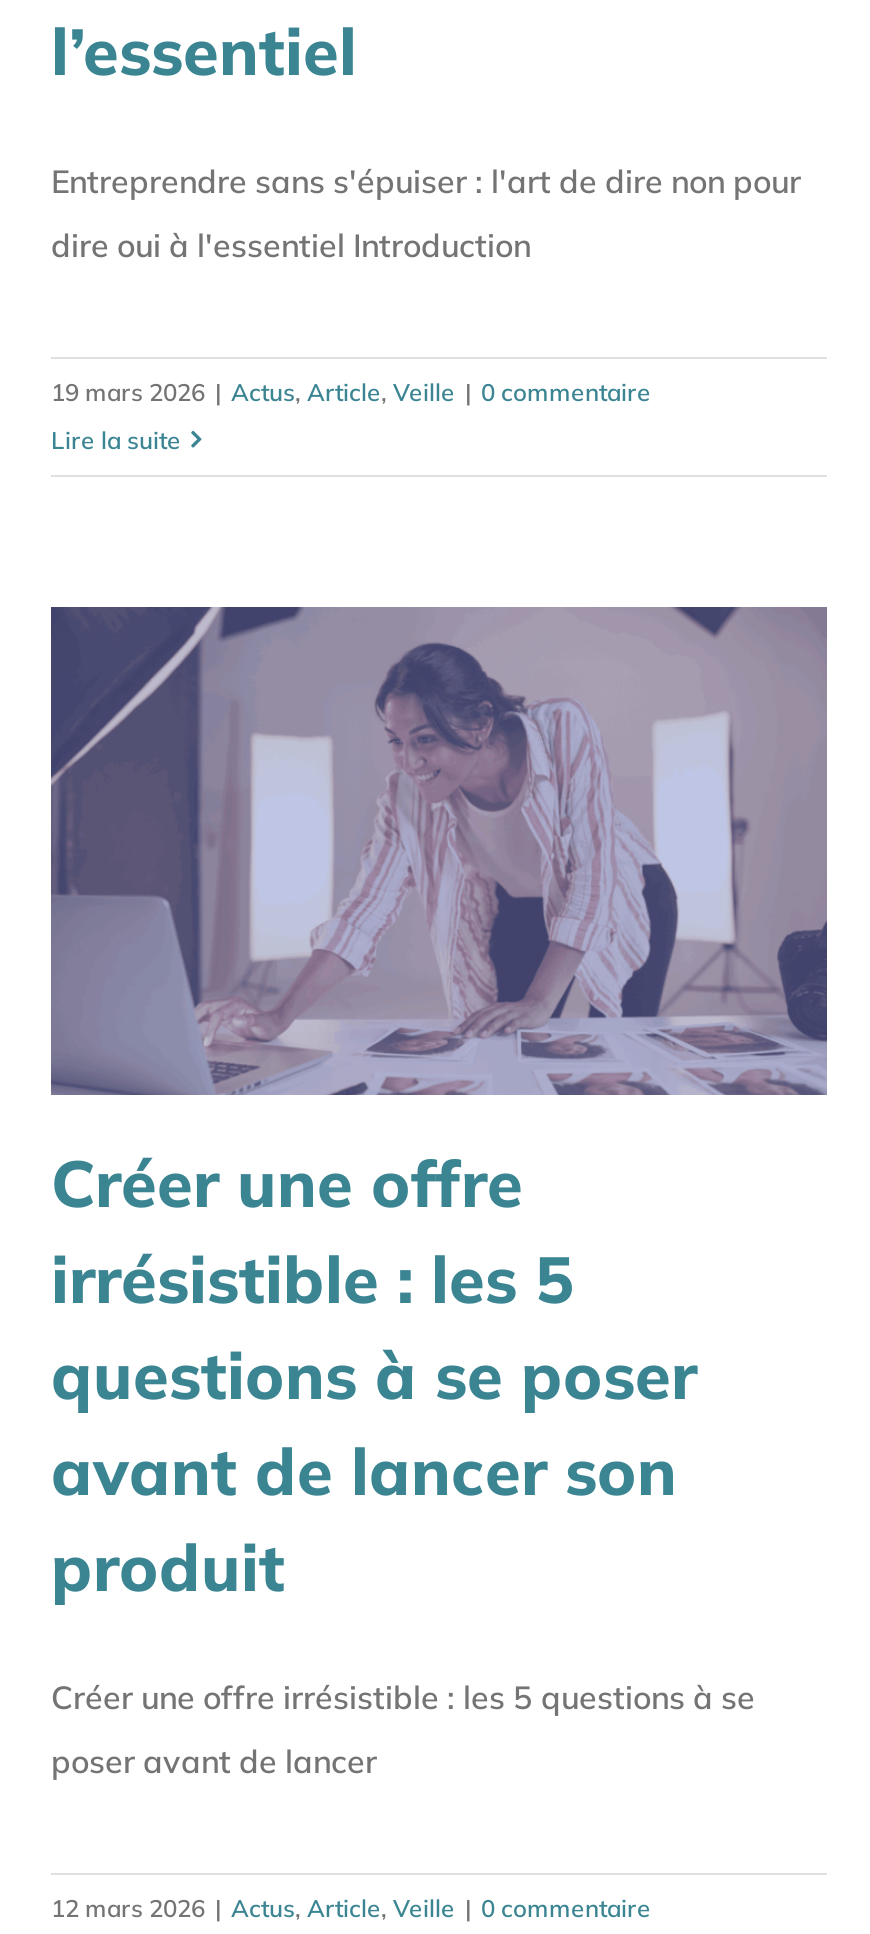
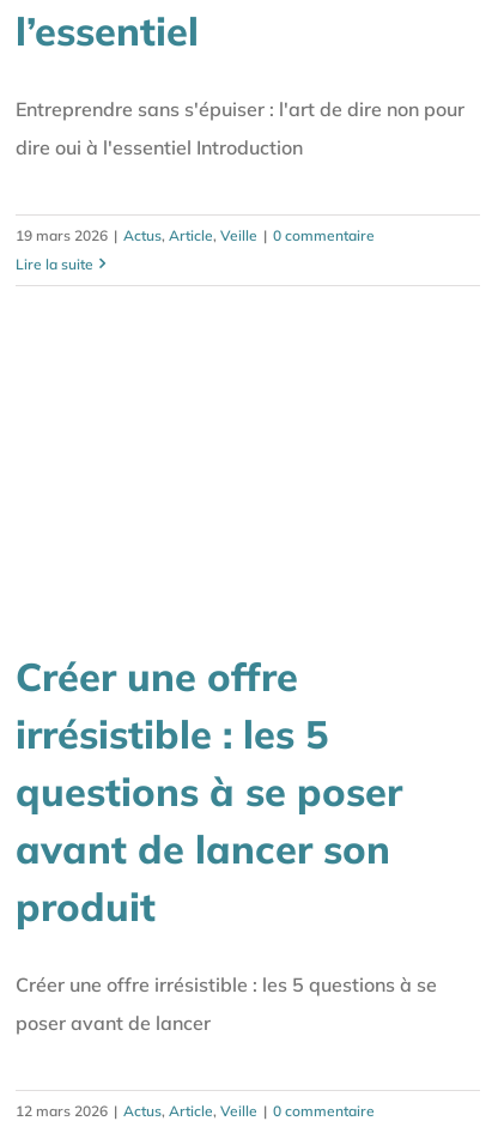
[49,604,829,1098] [image] -> none

